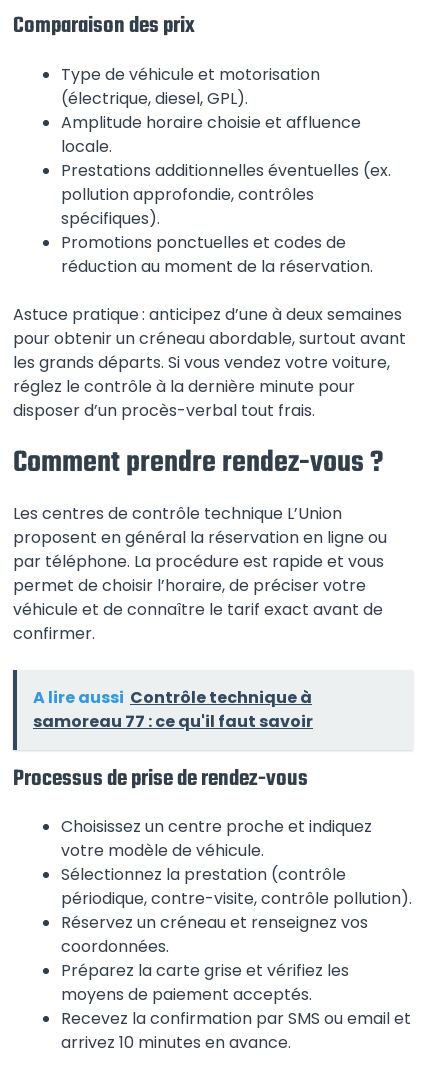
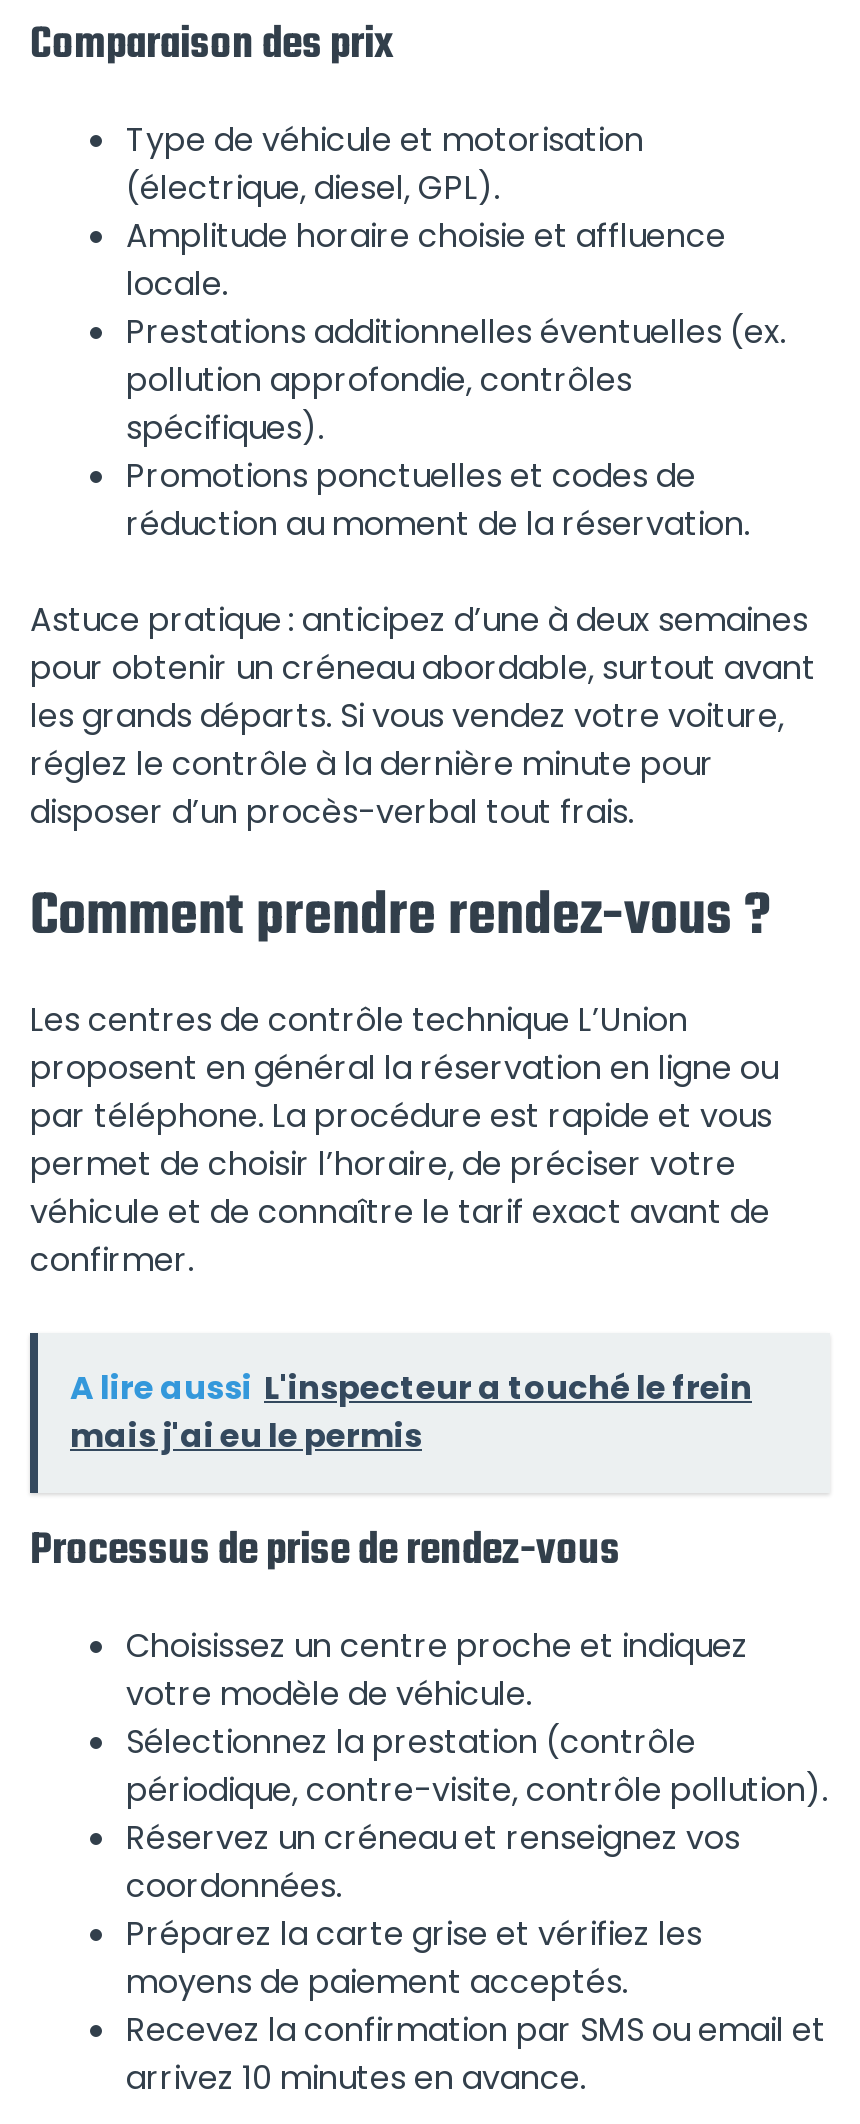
[33,686,313,733] A lire aussi Contrôle technique à | samoreau 77 : ce qu'il faut savoir -> [70,1364,752,1458] A lire aussi L'inspecteur a touché le frein | mais j'ai eu le permis

